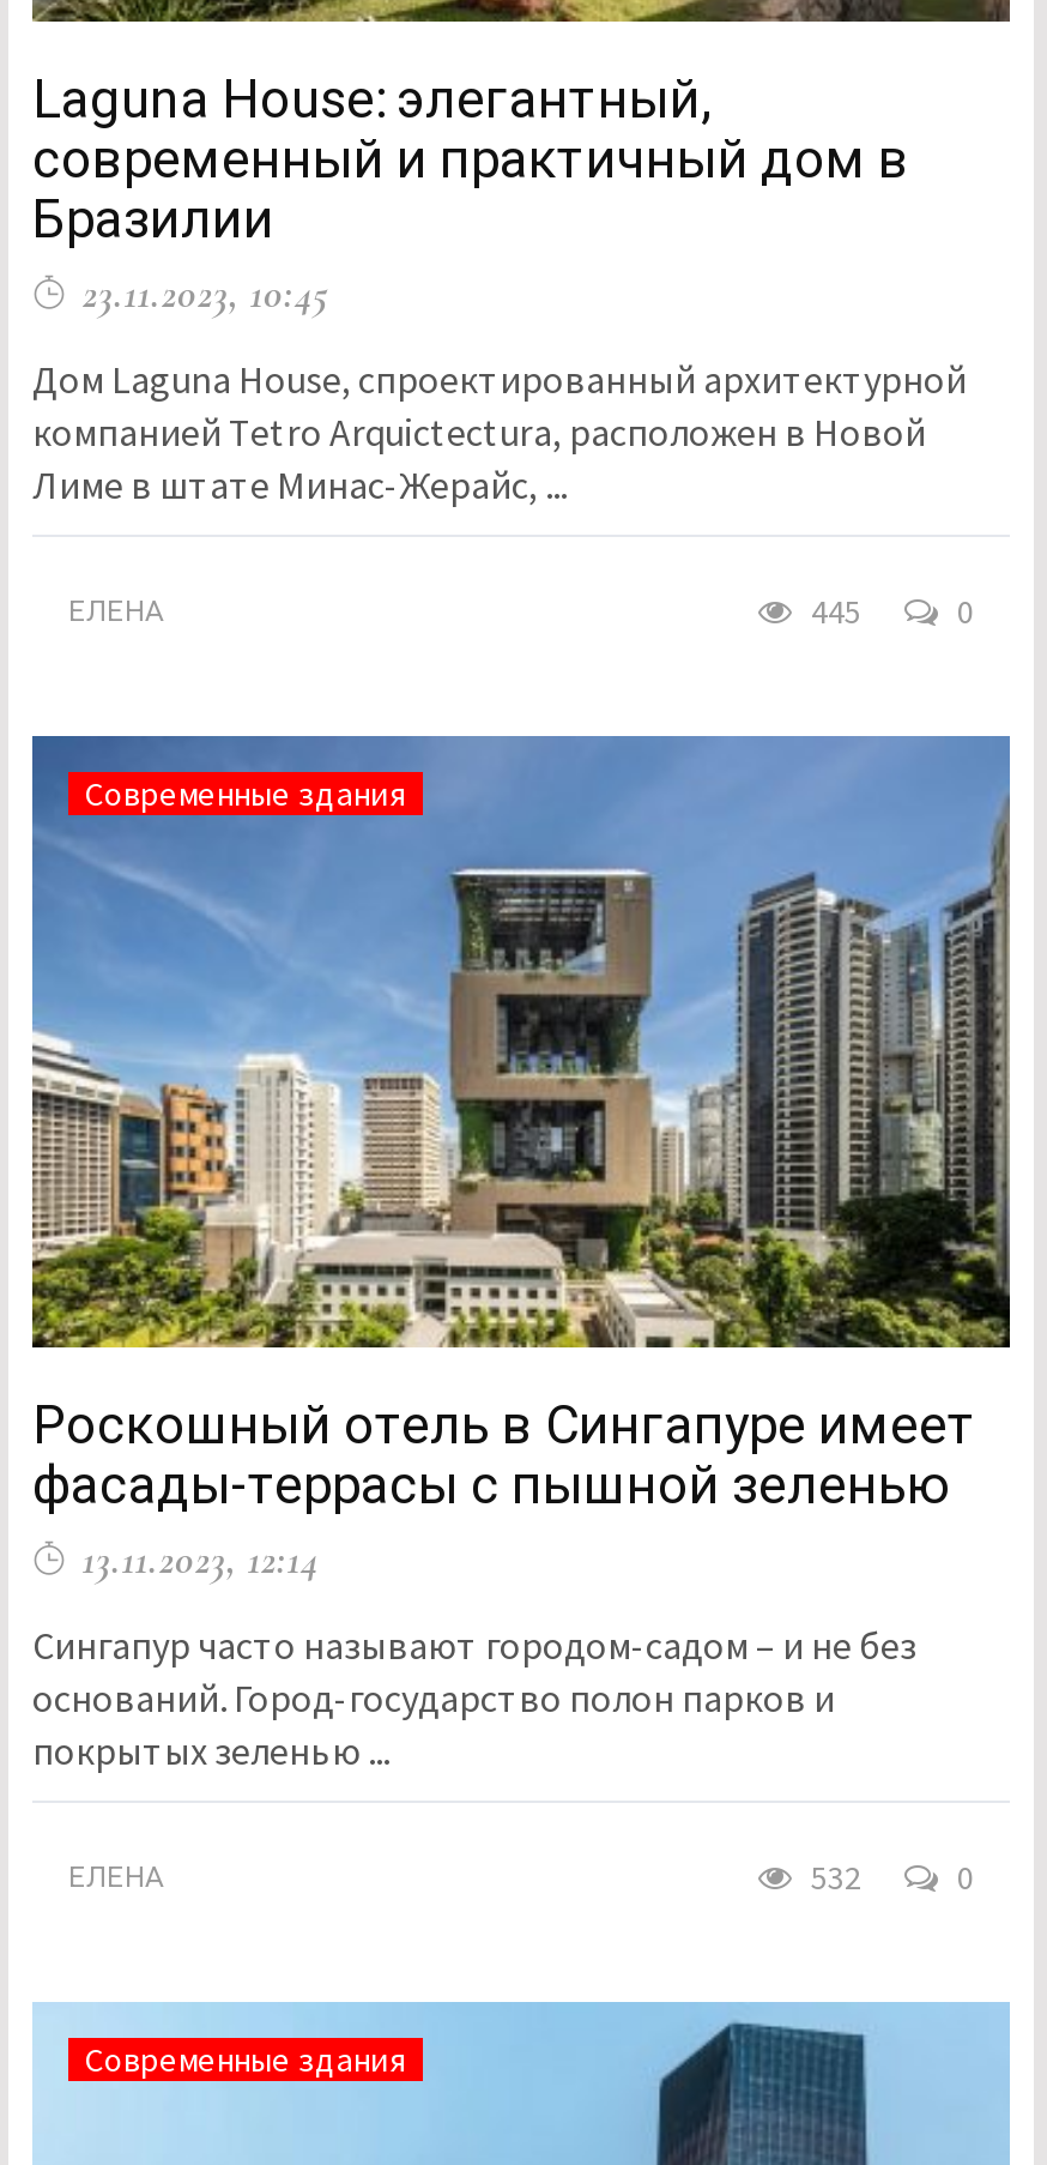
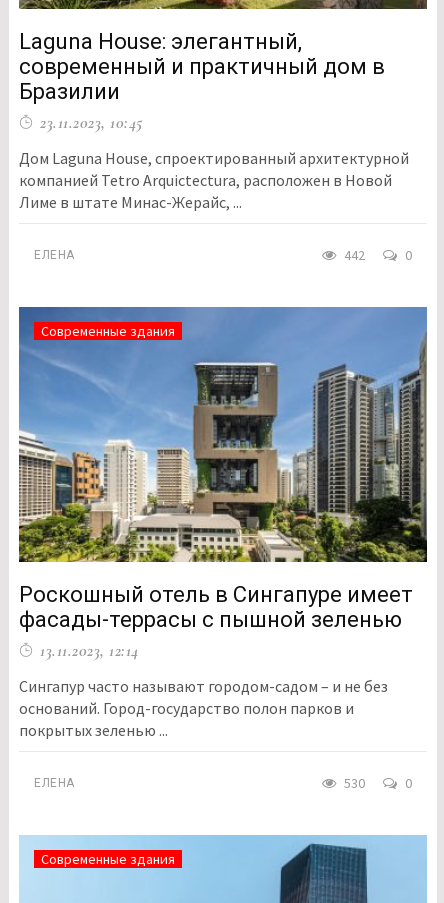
[804,590,861,633] 445 -> [341,246,365,264] 442
[804,1856,861,1899] 532 -> [341,774,365,792] 530

